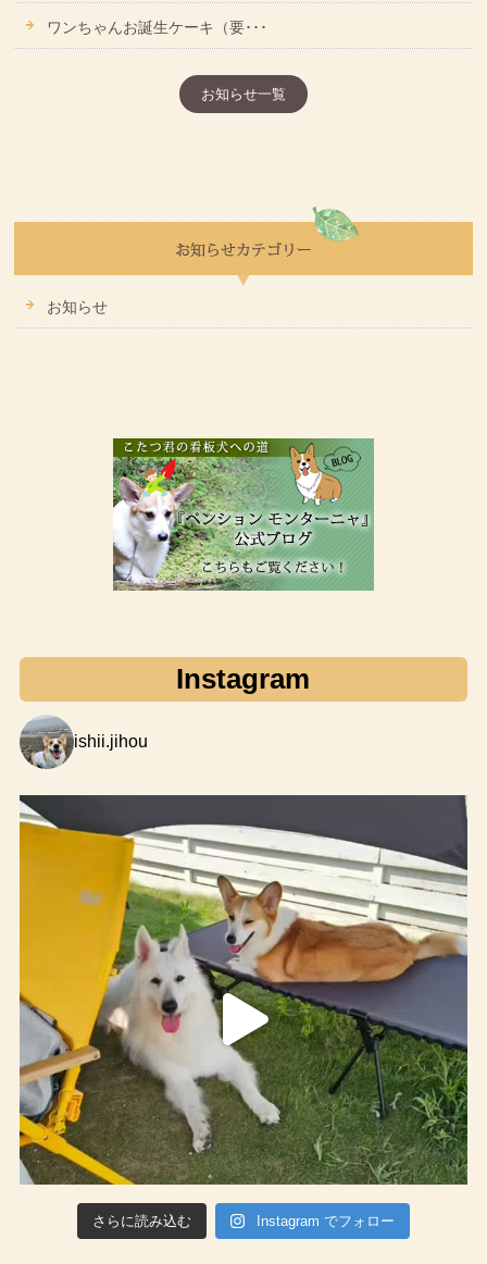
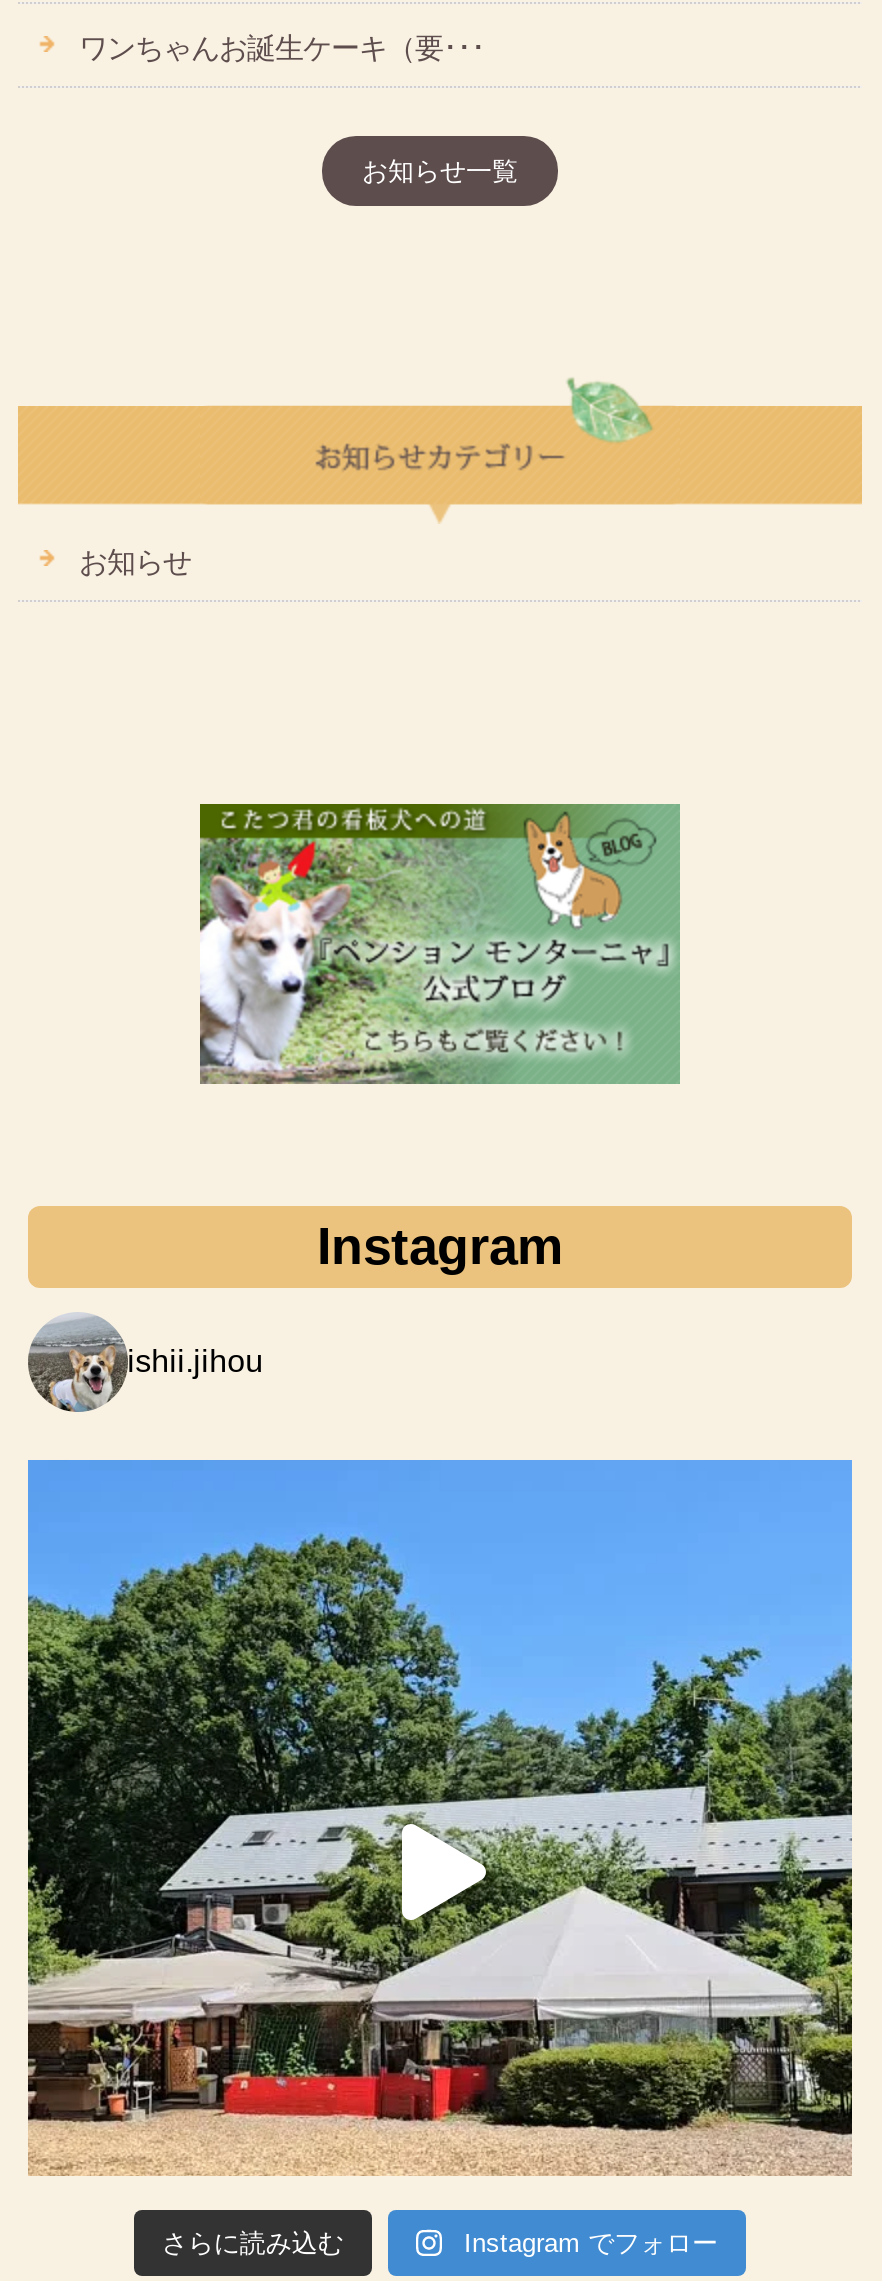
[18,794,469,1186] [image] -> [26,1458,854,2176] [image]

